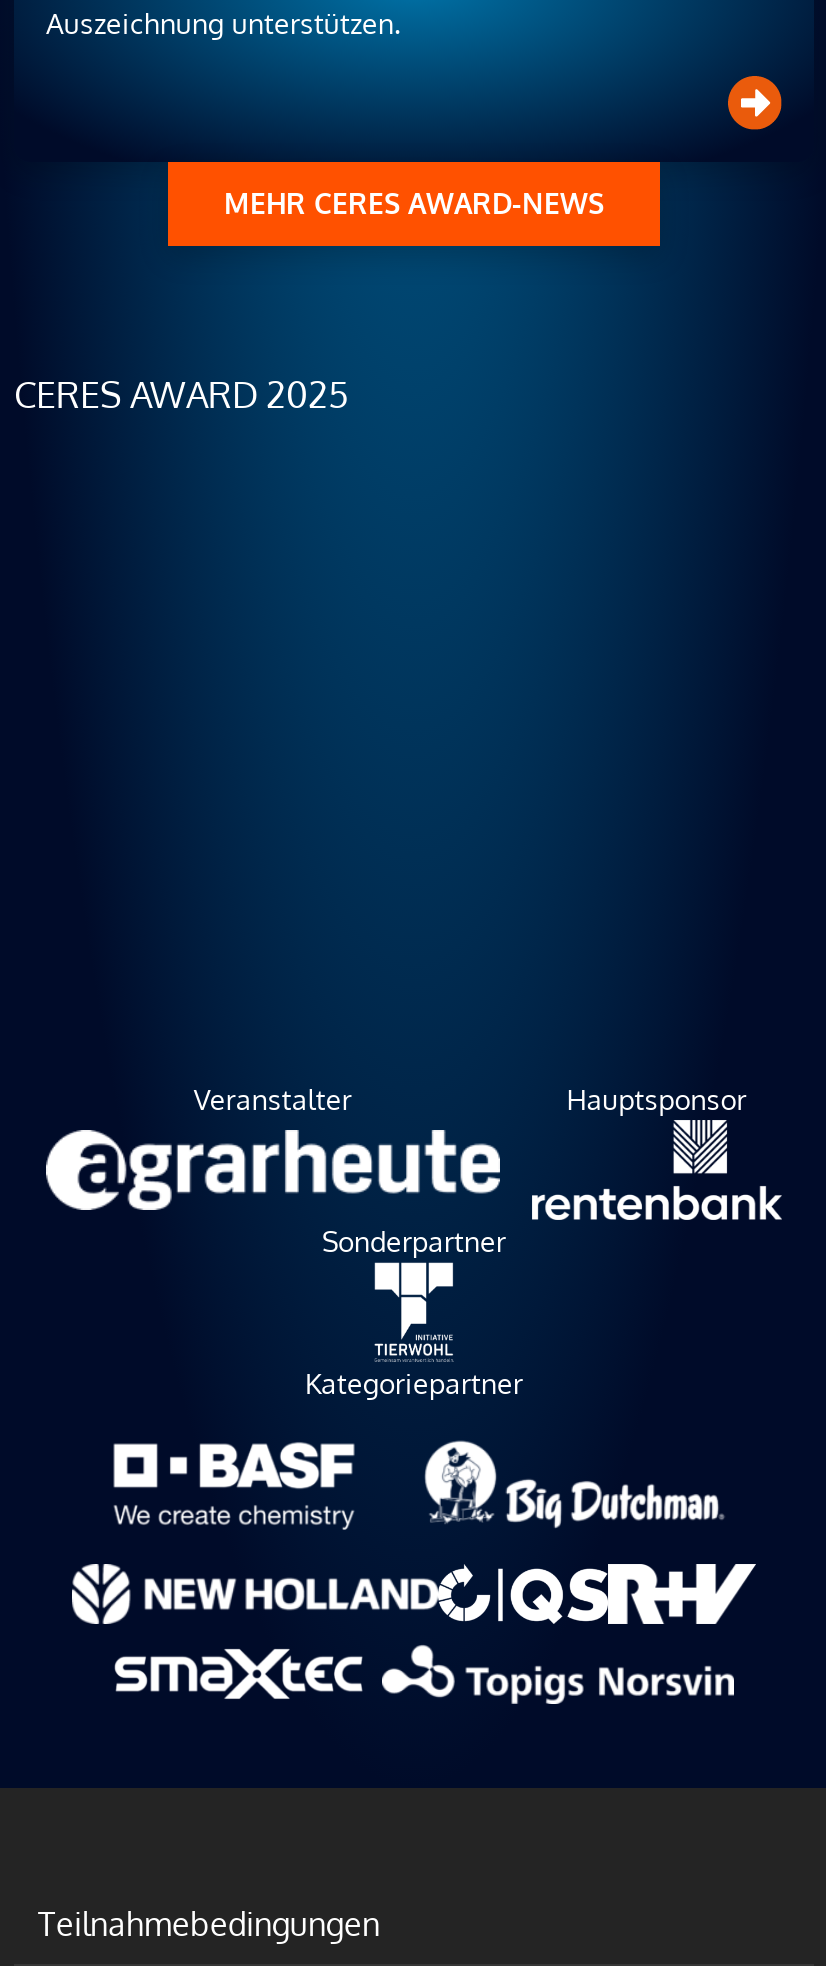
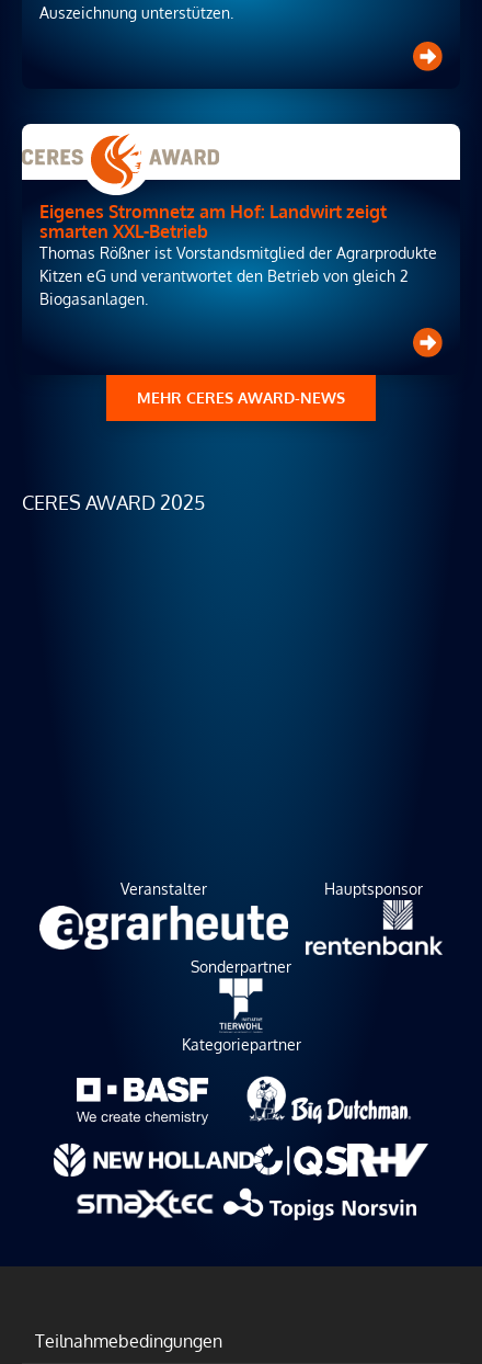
none -> [21,123,461,308] [image] | Eigenes Stromnetz am Hof: Landwirt zeigt | smarten XXL-Betrieb | Thomas Rößner ist Vorstandsmitglied der Agrarprodukte | Kitzen eG und verantwortet den Betrieb von gleich 2 | Biogasanlagen.

